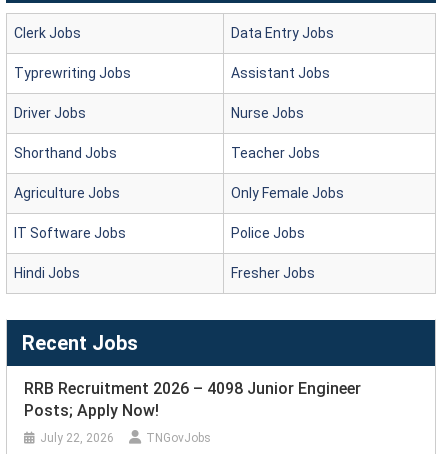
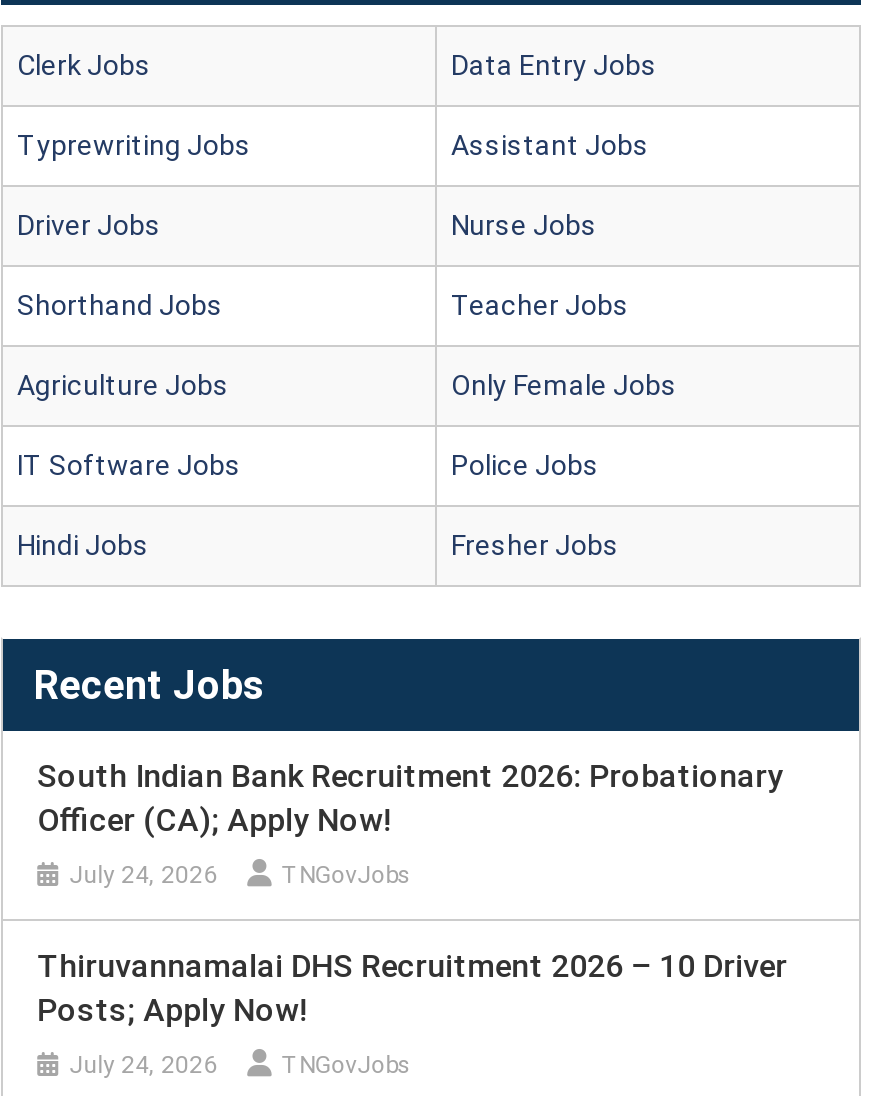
[24,379,361,398] RRB Recruitment 2026 – 4098 Junior Engineer -> [37,757,787,985] South Indian Bank Recruitment 2026: Probationary | Officer (CA); Apply Now! | July 24, 2026 | TNGovJobs | Thiruvannamalai DHS Recruitment 2026 – 10 Driver
[40,431,114,445] July 22, 2026 -> [69,1051,217,1079] July 24, 2026

